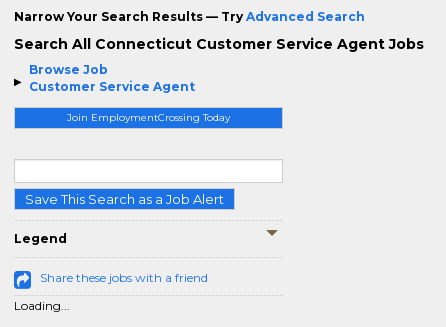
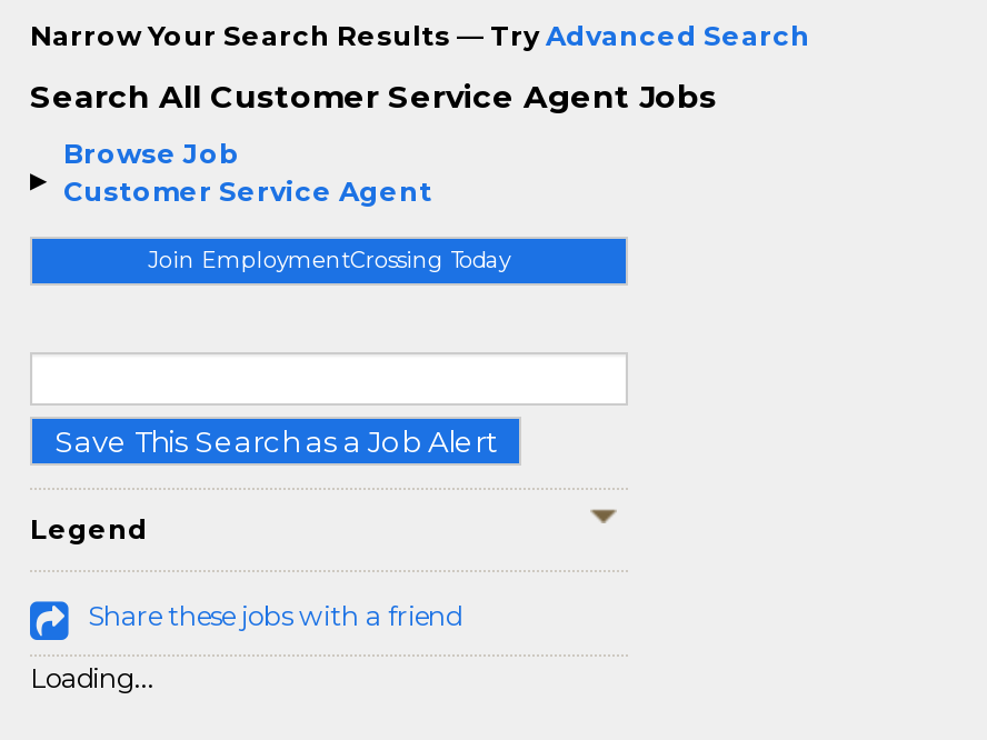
[14,35,424,53] Search All Connecticut Customer Service Agent Jobs -> [30,77,717,117] Search All Customer Service Agent Jobs

